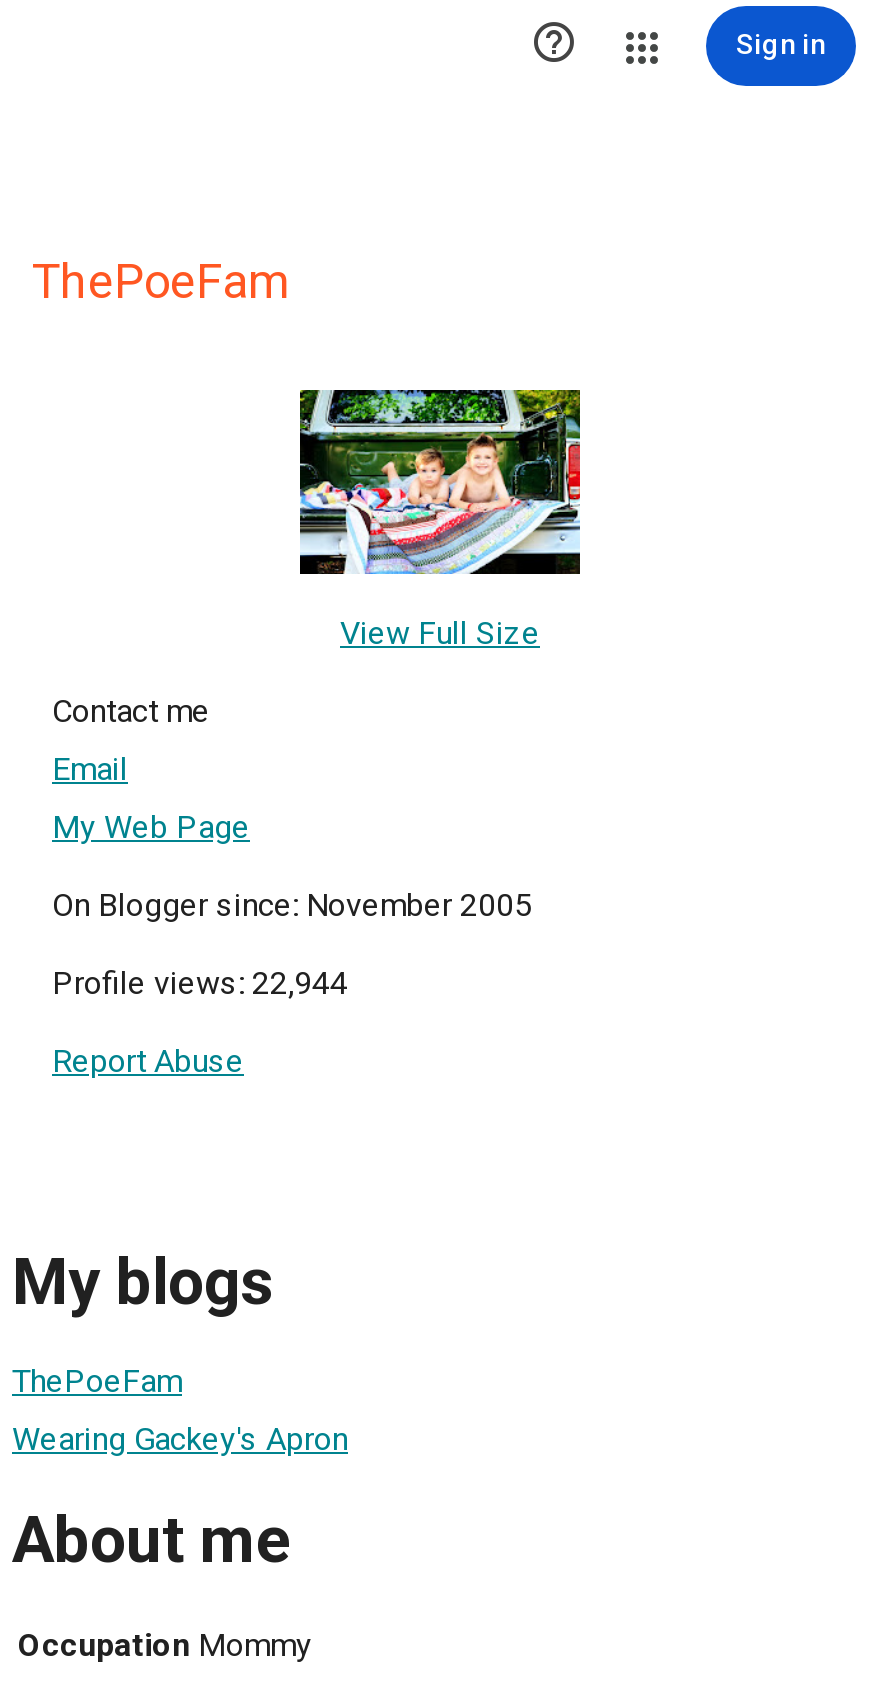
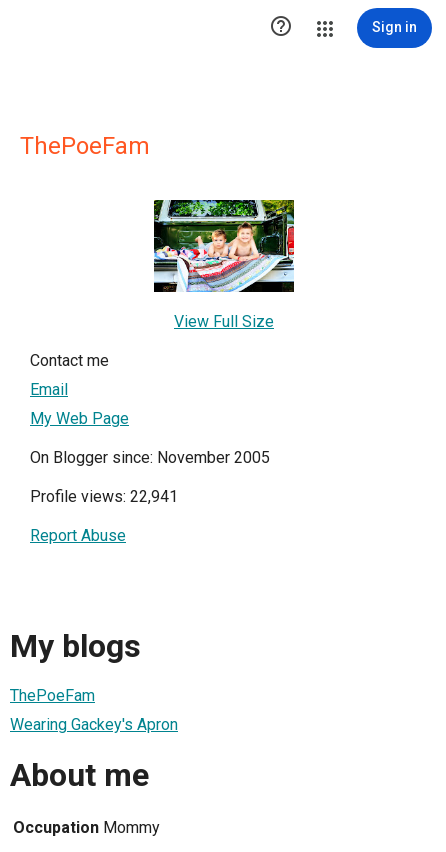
[52,965,348,1003] Profile views: 22,944 -> [30,487,178,506] Profile views: 22,941

